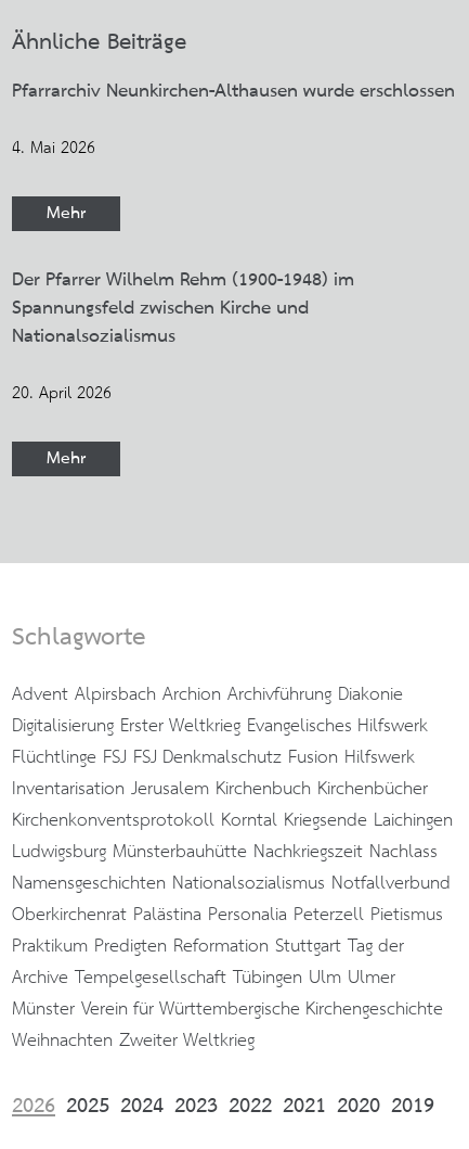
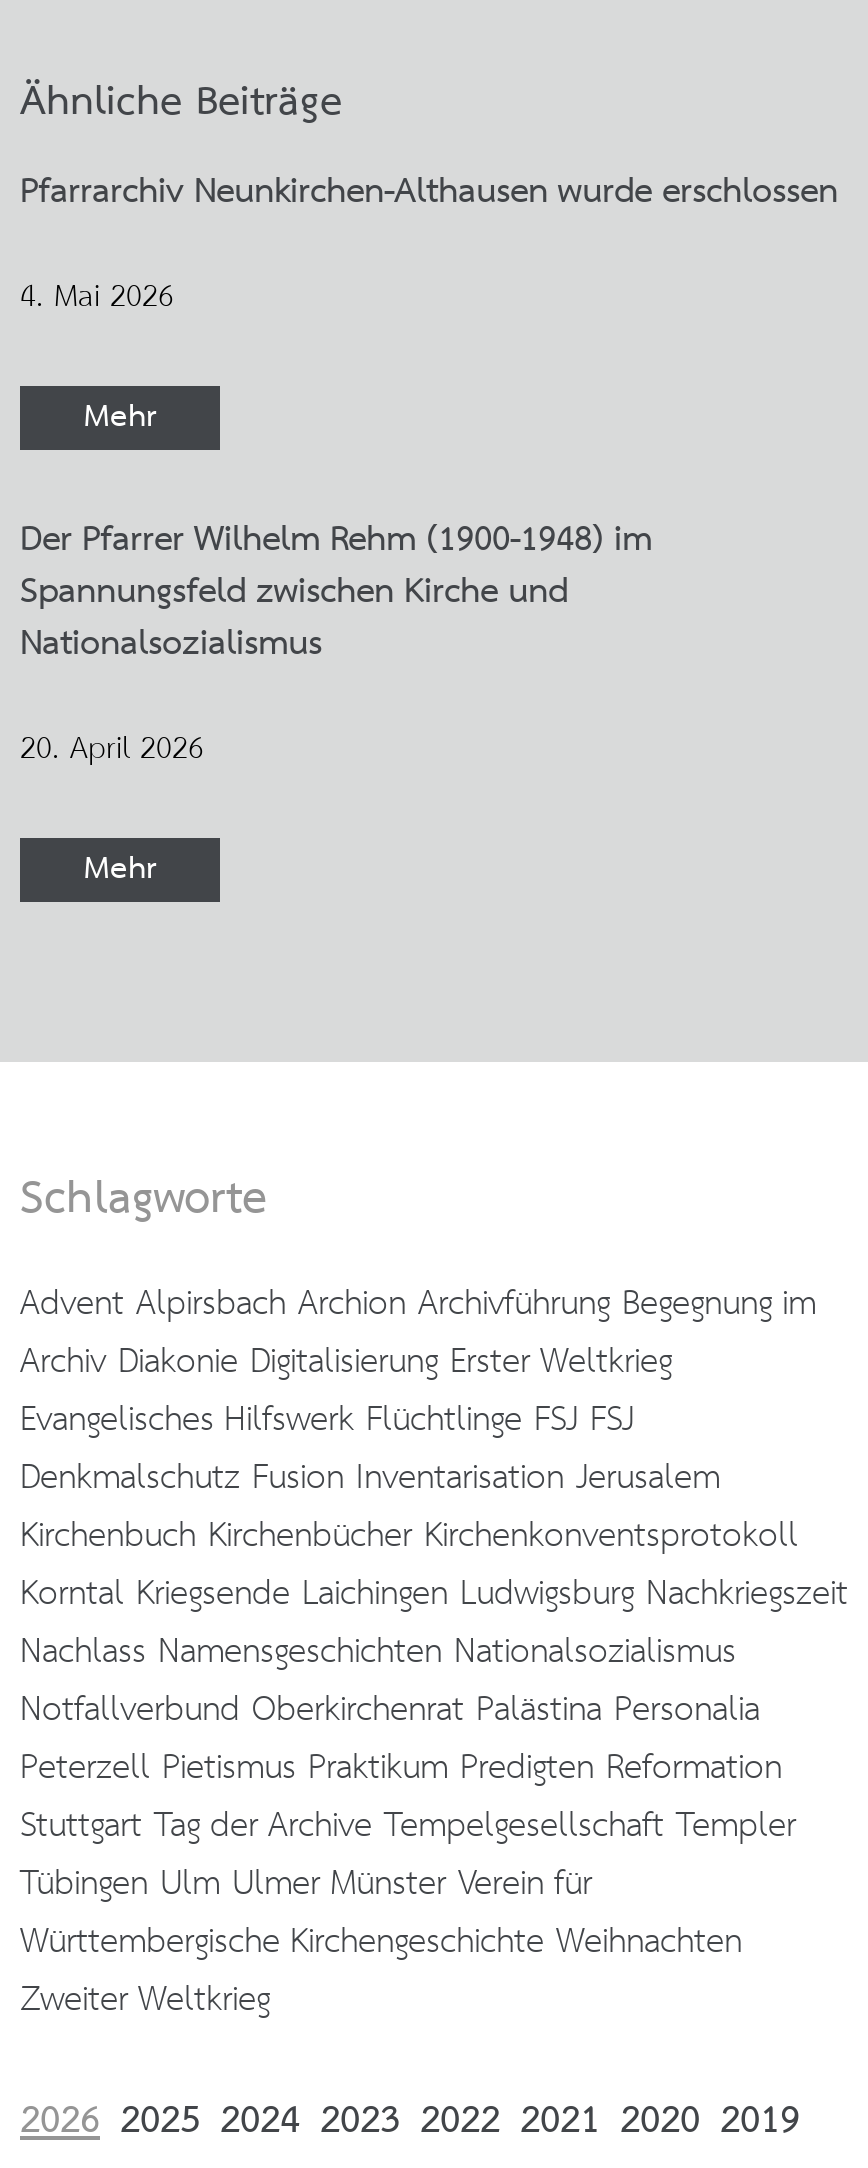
[12,677,453,1058] Advent Alpirsbach Archion Archivführung Diakonie | Digitalisierung Erster Weltkrieg Evangelisches Hilfswerk | Flüchtlinge FSJ FSJ Denkmalschutz Fusion Hilfswerk | Inventarisation Jerusalem Kirchenbuch Kirchenbücher | Kirchenkonventsprotokoll Korntal Kriegsende Laichingen | Ludwigsburg Münsterbauhütte Nachkriegszeit Nachlass | Namensgeschichten Nationalsozialismus Notfallverbund | Oberkirchenrat Palästina Personalia Peterzell Pietismus | Praktikum Predigten Reformation Stuttgart Tag der | Archive Tempelgesellschaft Tübingen Ulm Ulmer | Münster Verein für Württembergische Kirchengeschichte | Weihnachten Zweiter Weltkrieg -> [20,1272,848,2032] Advent Alpirsbach Archion Archivführung Begegnung im | Archiv Diakonie Digitalisierung Erster Weltkrieg | Evangelisches Hilfswerk Flüchtlinge FSJ FSJ | Denkmalschutz Fusion Inventarisation Jerusalem | Kirchenbuch Kirchenbücher Kirchenkonventsprotokoll | Korntal Kriegsende Laichingen Ludwigsburg Nachkriegszeit | Nachlass Namensgeschichten Nationalsozialismus | Notfallverbund Oberkirchenrat Palästina Personalia | Peterzell Pietismus Praktikum Predigten Reformation | Stuttgart Tag der Archive Tempelgesellschaft Templer | Tübingen Ulm Ulmer Münster Verein für | Württembergische Kirchengeschichte Weihnachten | Zweiter Weltkrieg

